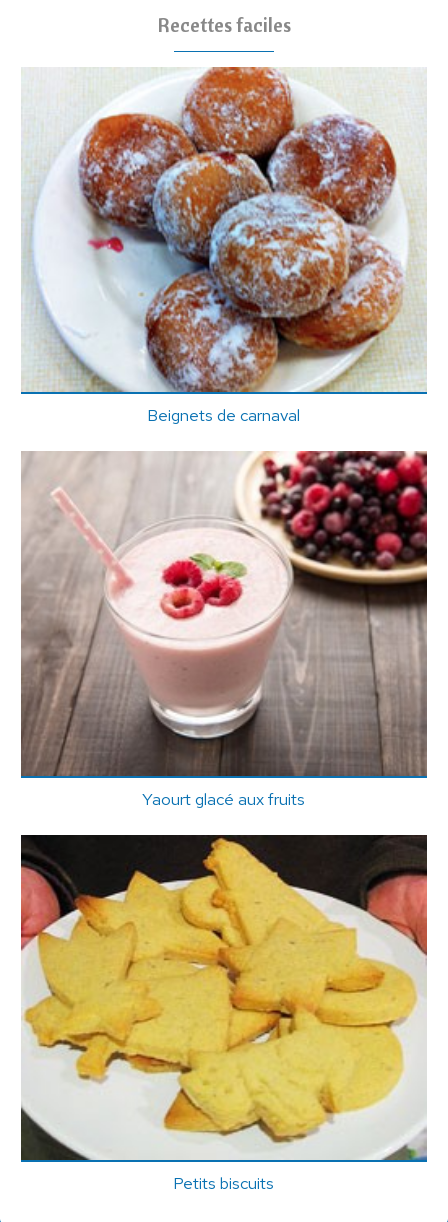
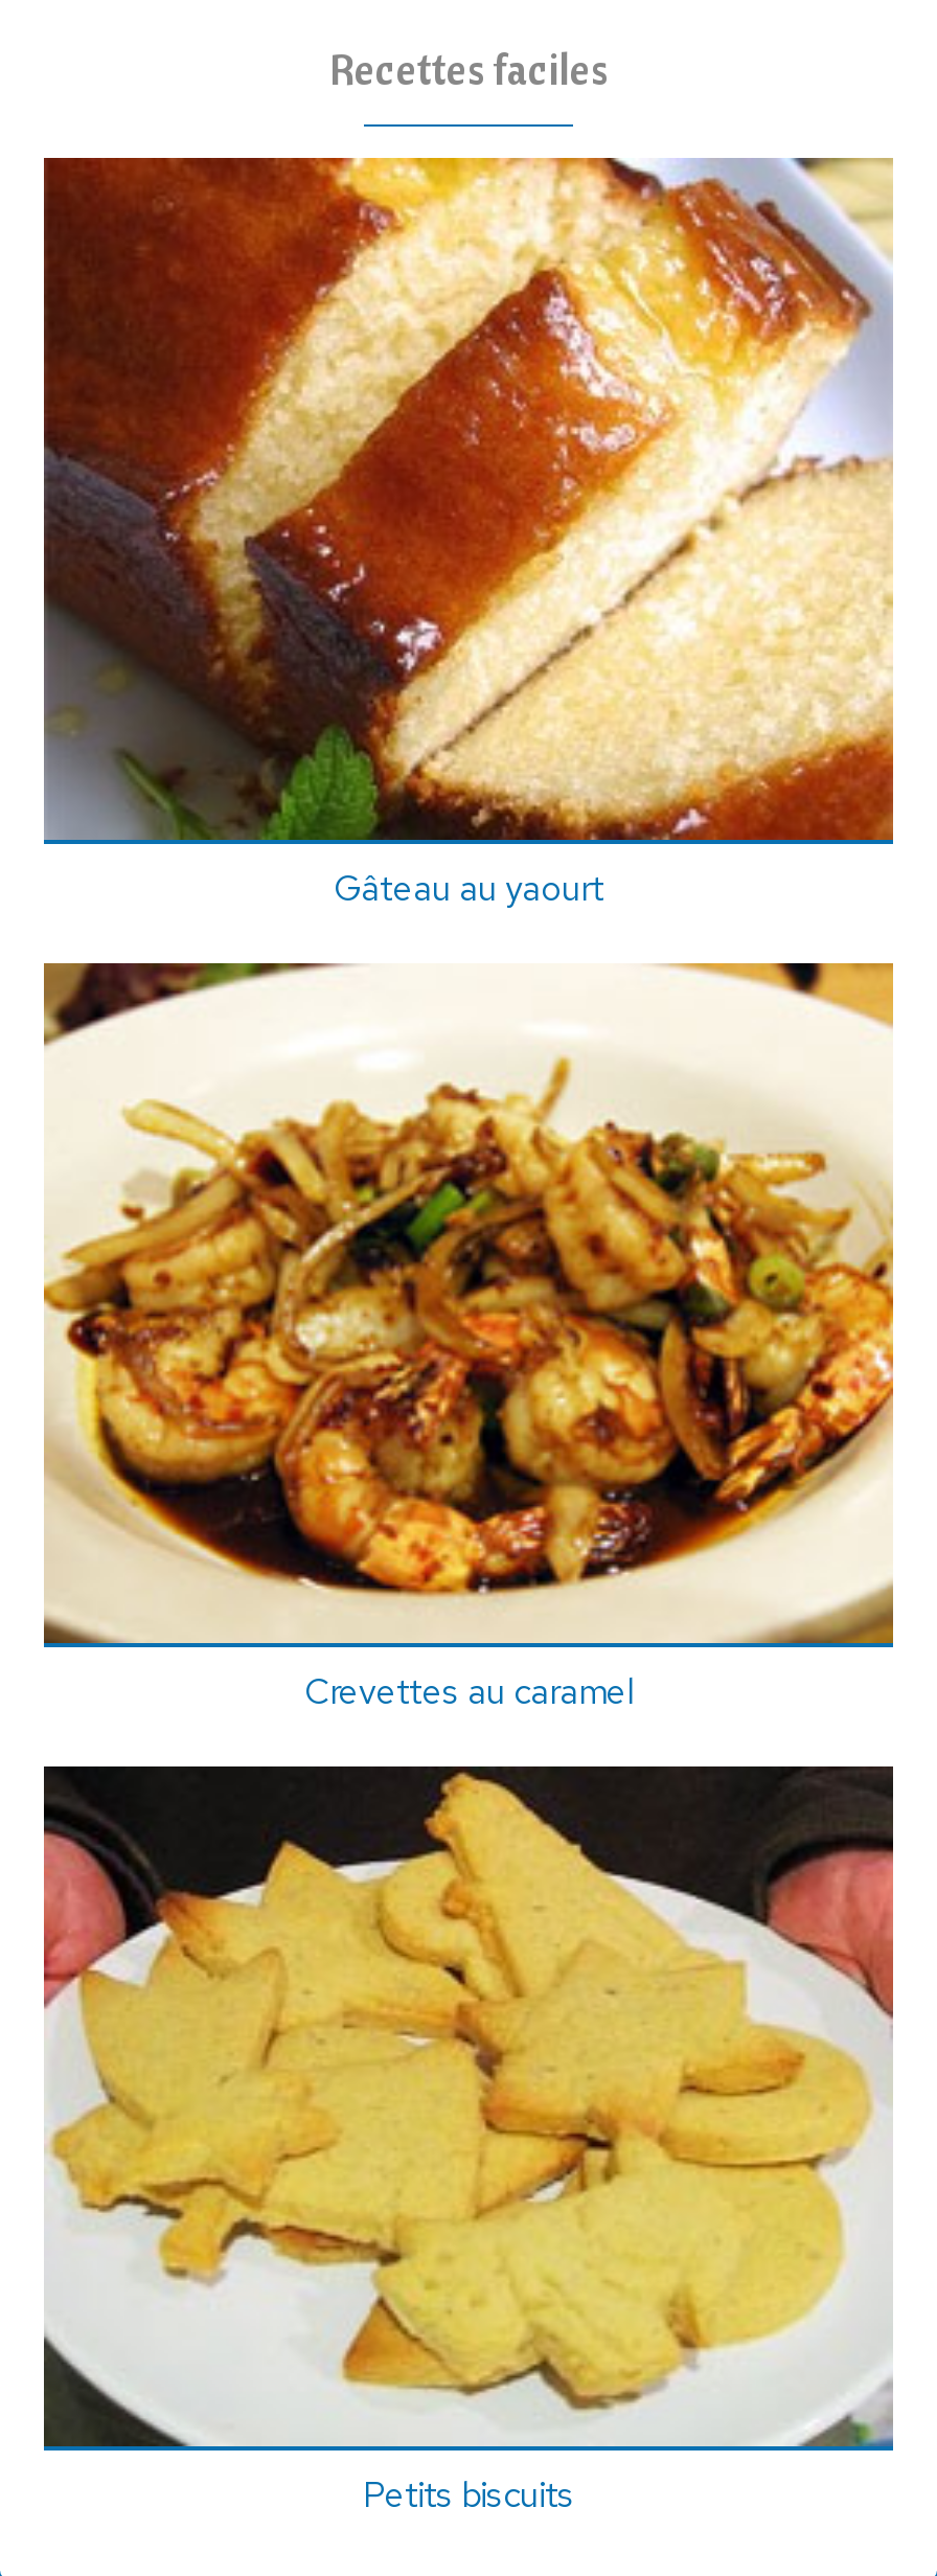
[21,66,427,426] [image] | Beignets de carnaval -> [42,156,895,911] [image] | Gâteau au yaourt
[21,450,428,810] [image] | Yaourt glacé aux fruits -> [42,961,895,1714] [image] | Crevettes au caramel

